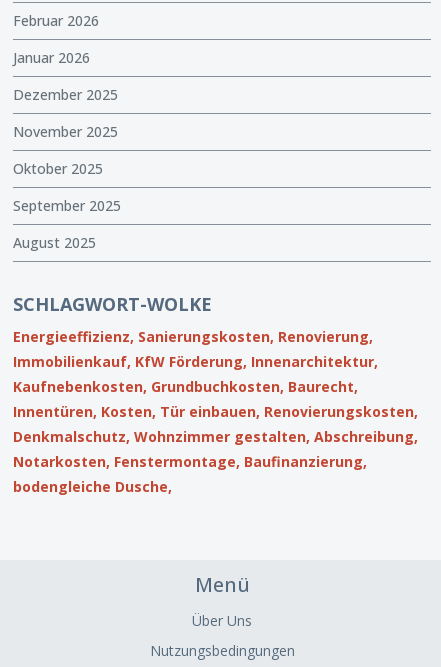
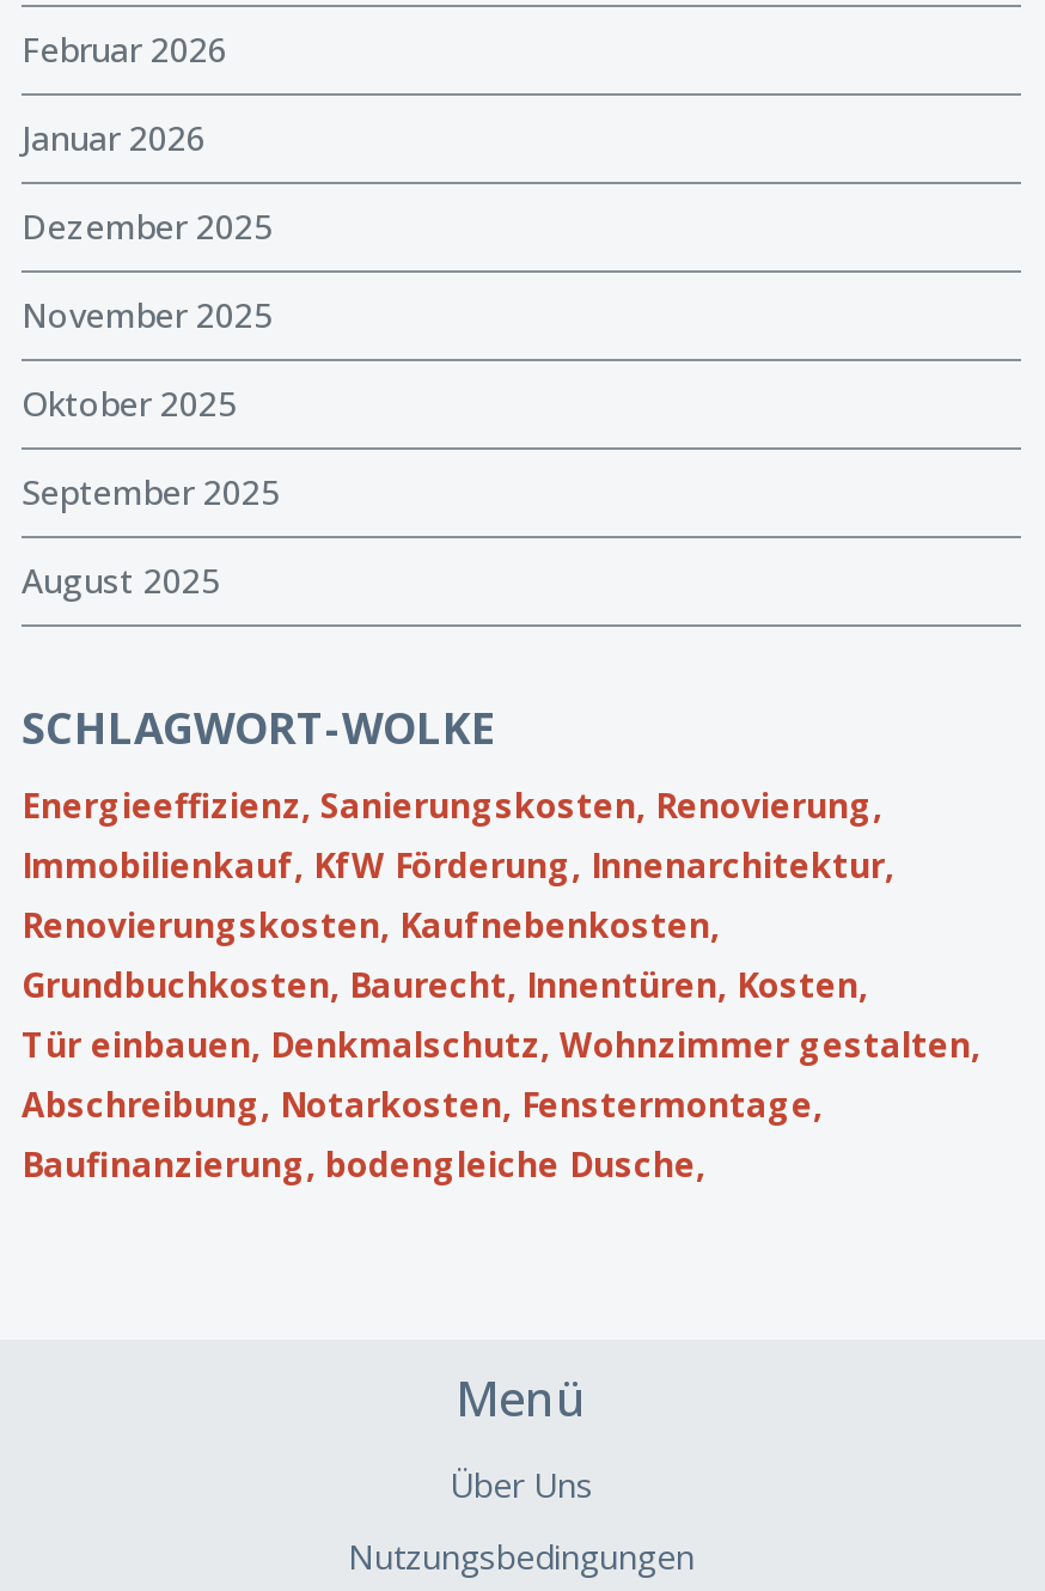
[13,377,418,496] Kaufnebenkosten, Grundbuchkosten, Baurecht, | Innentüren, Kosten, Tür einbauen, Renovierungskosten, | Denkmalschutz, Wohnzimmer gestalten, Abschreibung, | Notarkosten, Fenstermontage, Baufinanzierung, | bodengleiche Dusche, -> [22,902,980,1187] Renovierungskosten, Kaufnebenkosten, | Grundbuchkosten, Baurecht, Innentüren, Kosten, | Tür einbauen, Denkmalschutz, Wohnzimmer gestalten, | Abschreibung, Notarkosten, Fenstermontage, | Baufinanzierung, bodengleiche Dusche,

